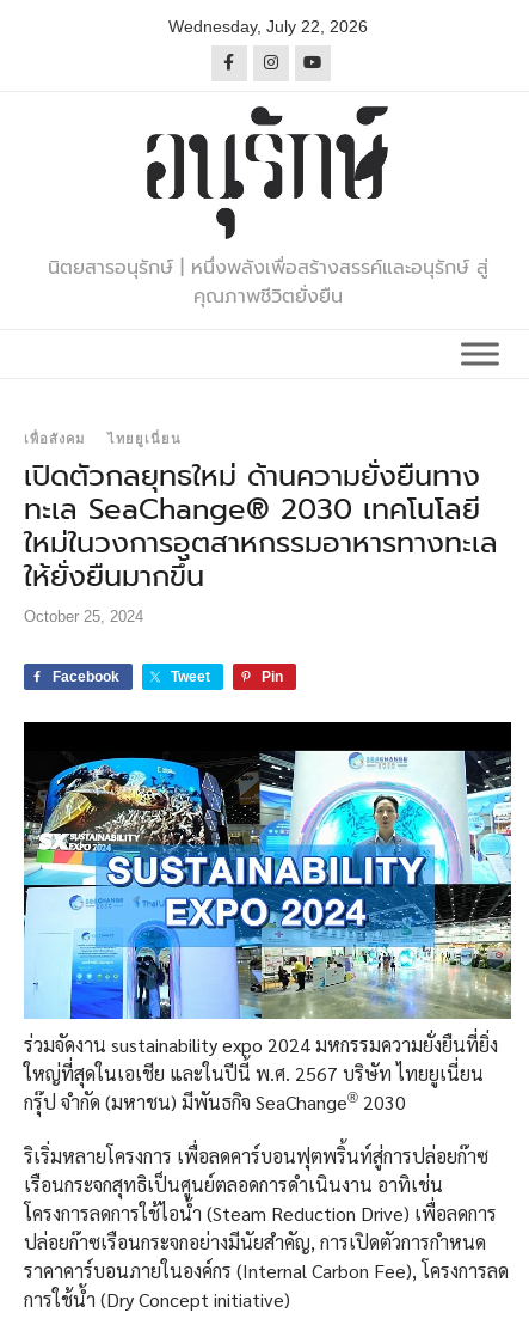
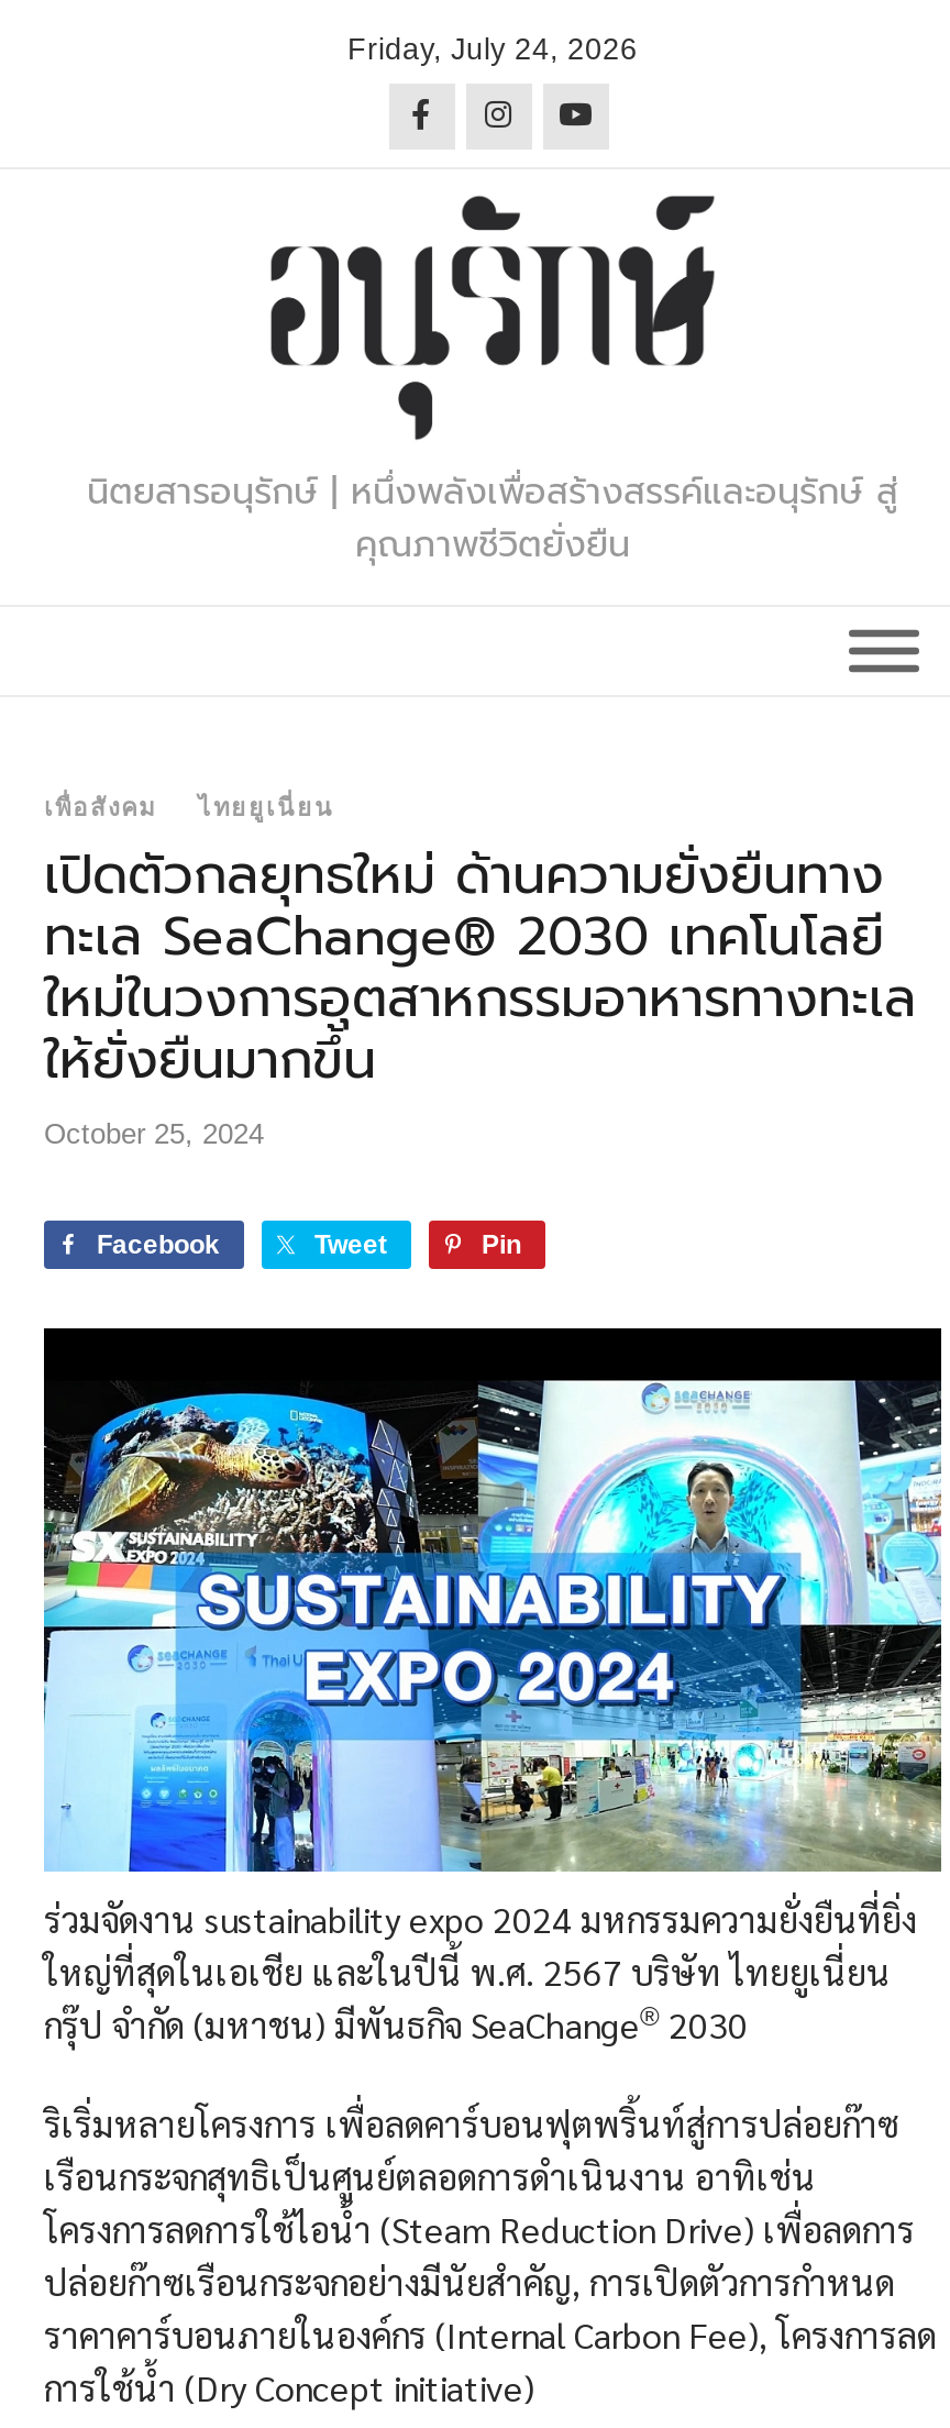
[168,18,367,36] Wednesday, July 22, 2026 -> [347,33,638,66] Friday, July 24, 2026

